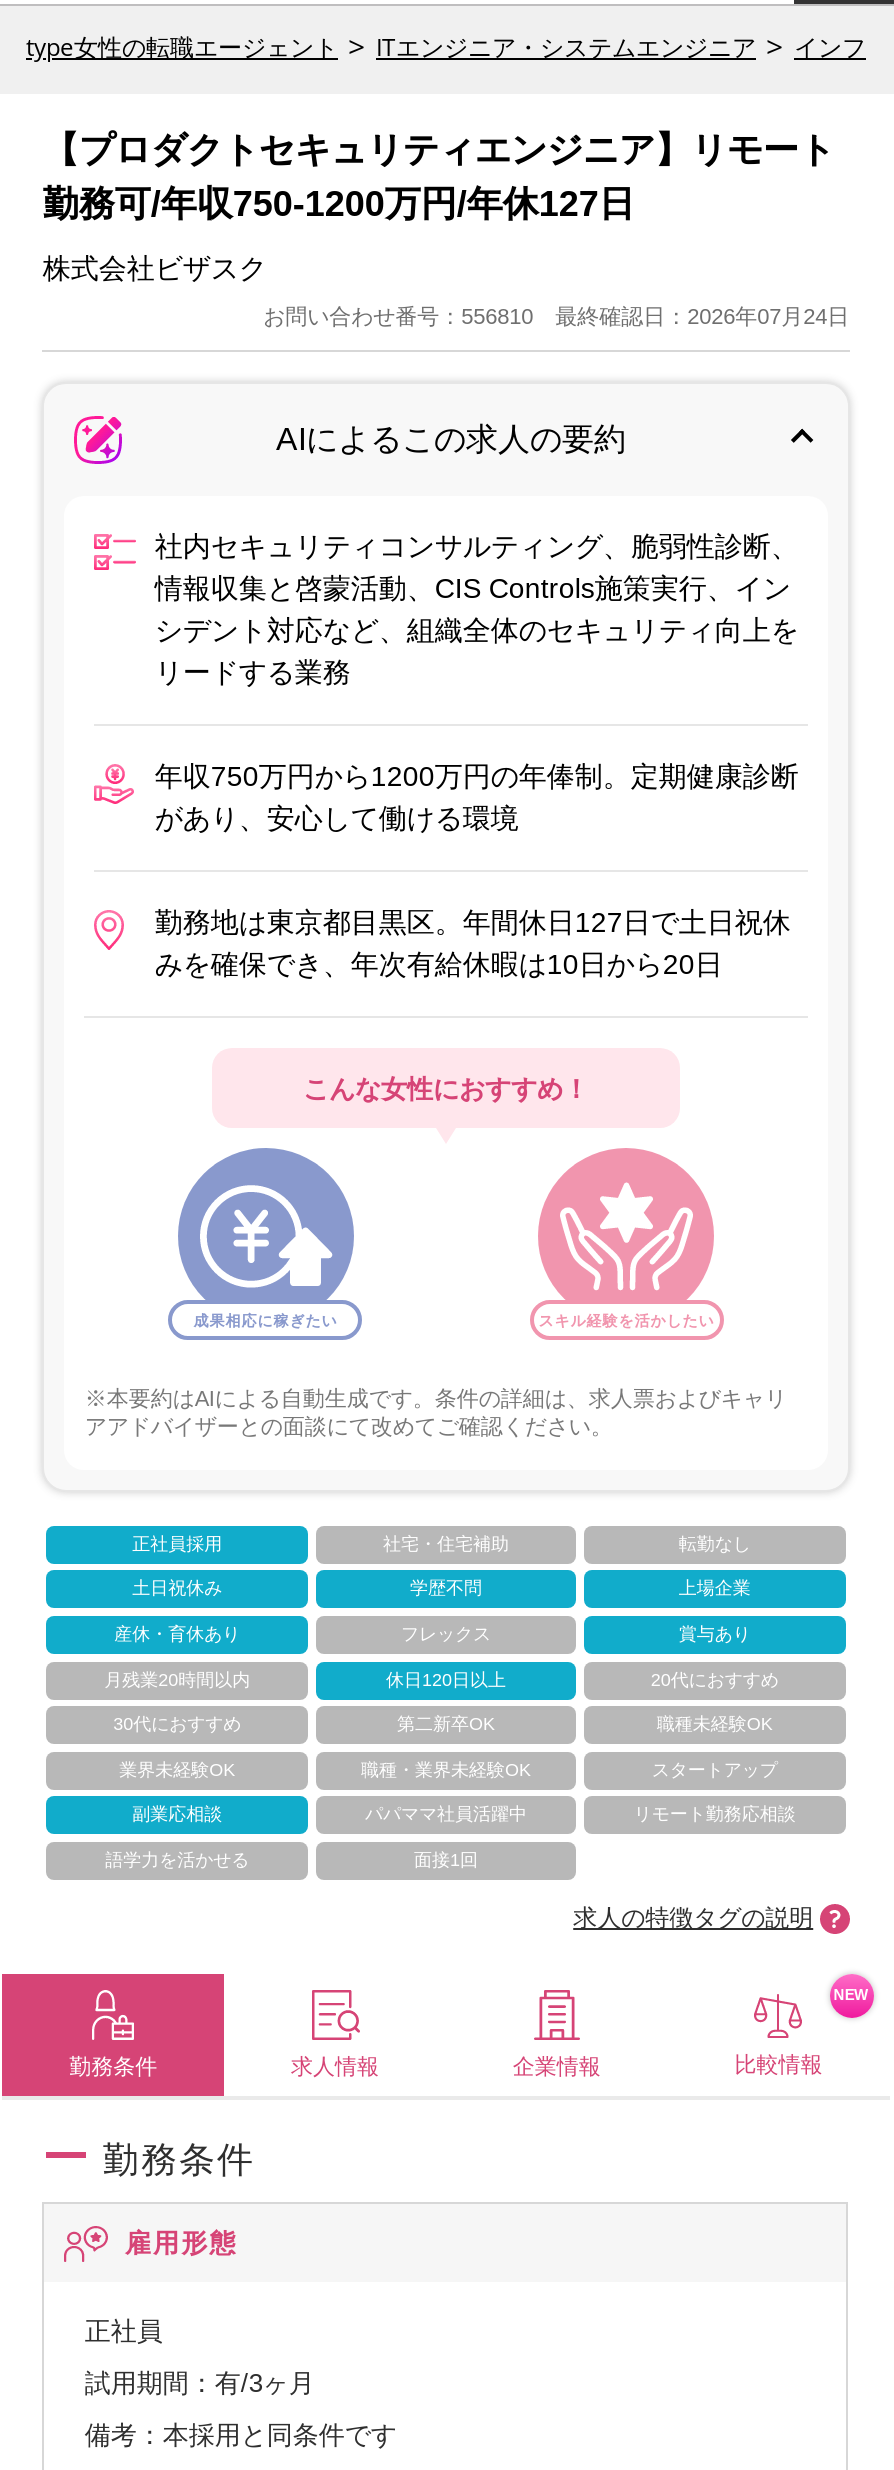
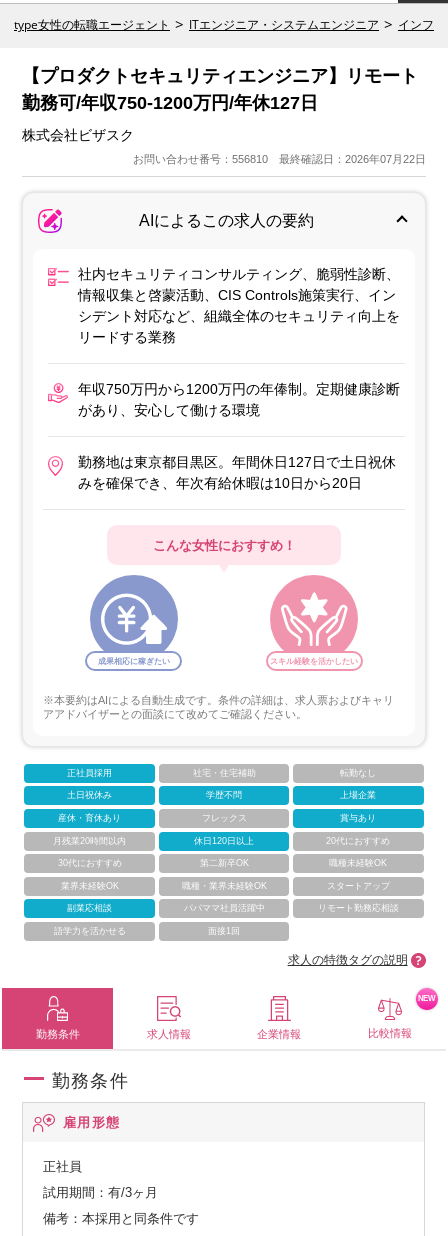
[263,304,849,328] お問い合わせ番号：556810 最終確認日：2026年07月24日 -> [133,153,426,165] お問い合わせ番号：556810 最終確認日：2026年07月22日

